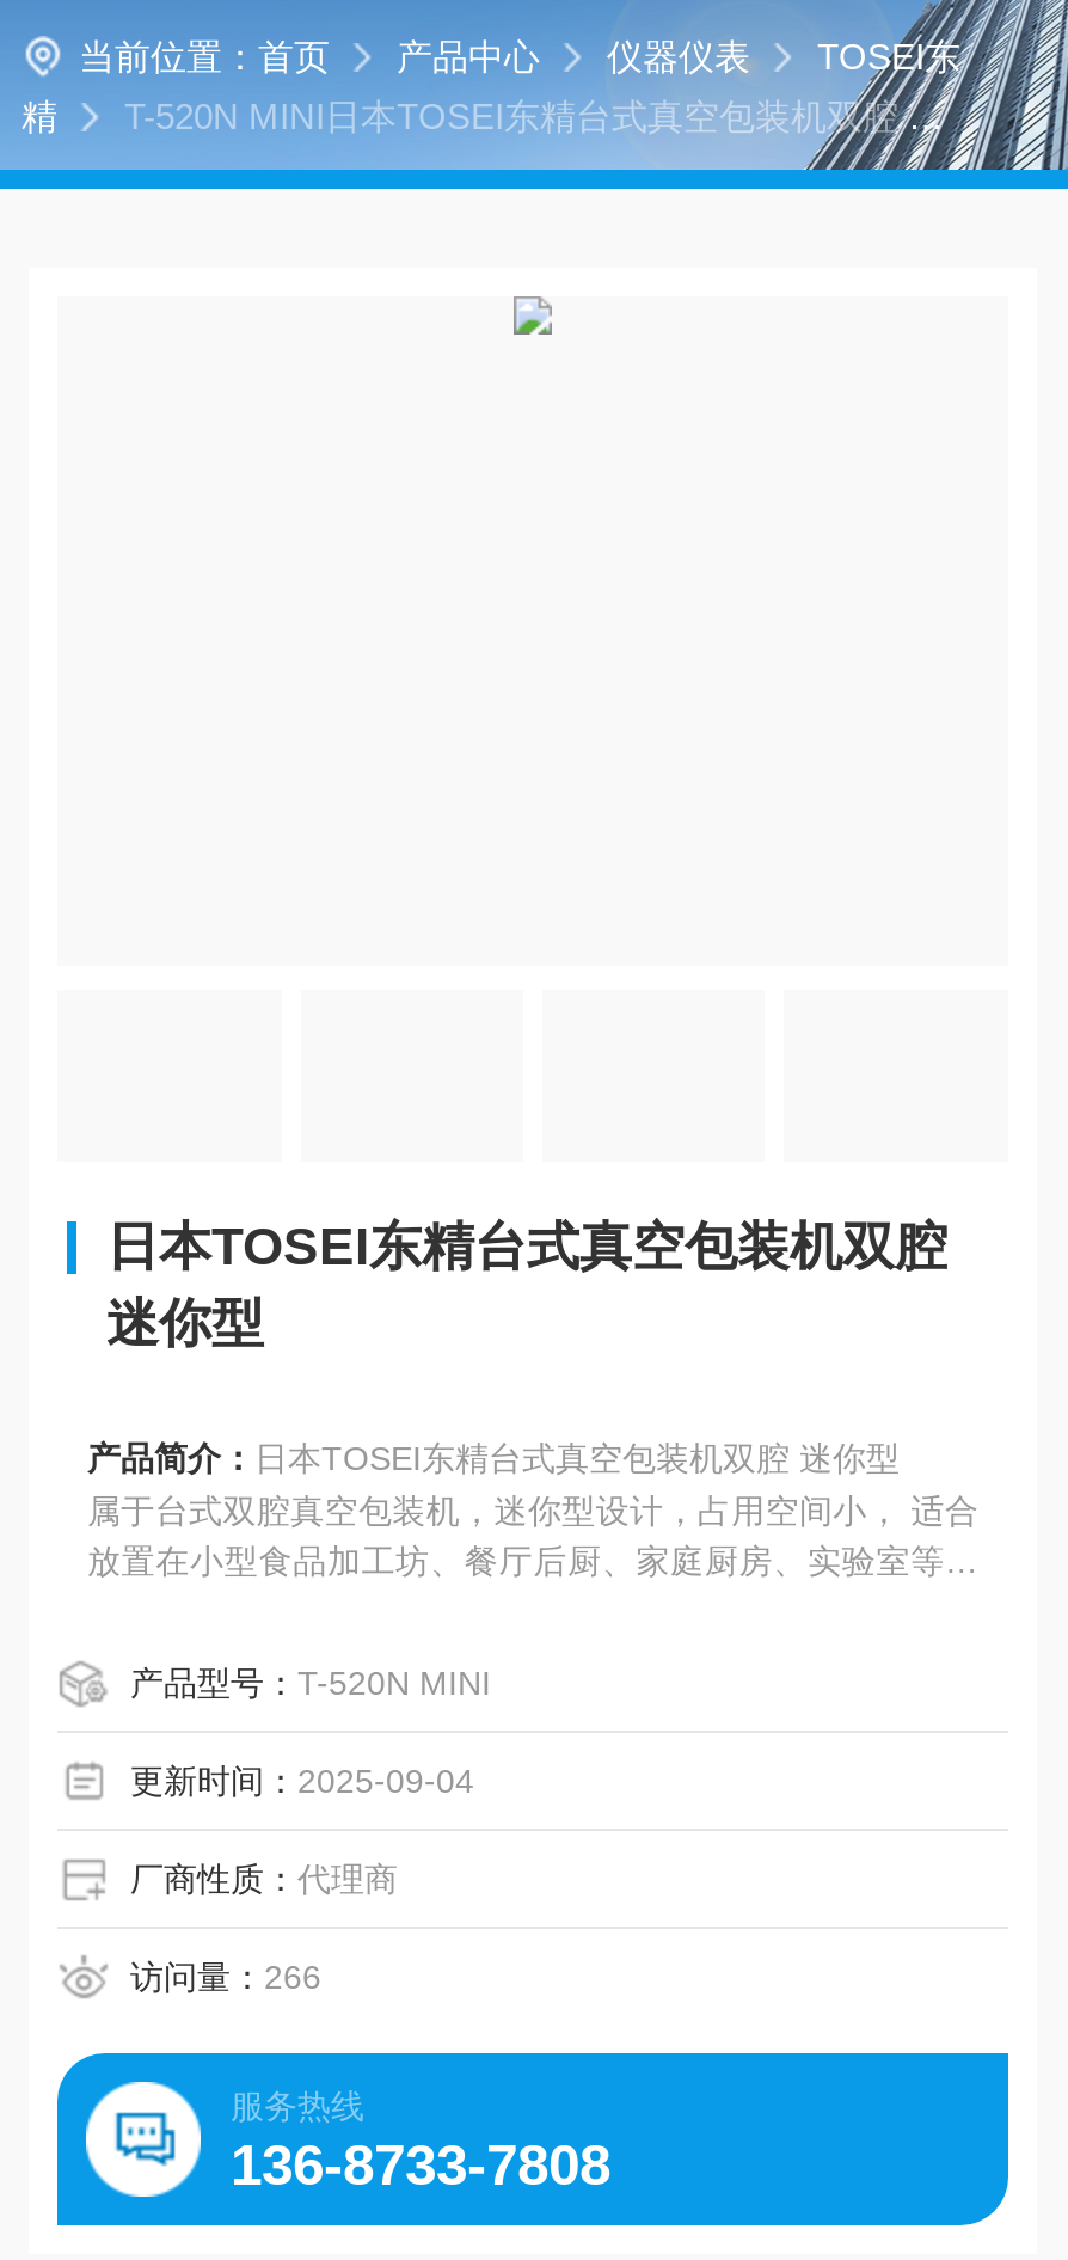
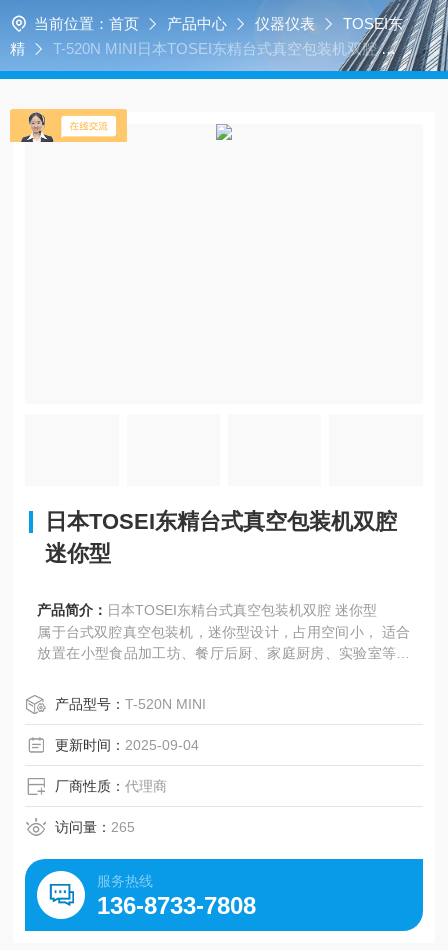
none -> [9,108,128,143] [image]
[130,1958,321,1996] 访问量：266 -> [55,819,135,835] 访问量：265

